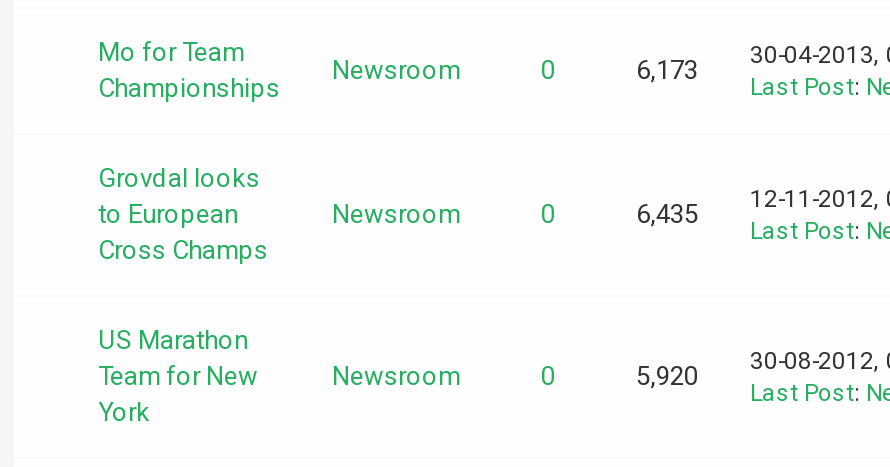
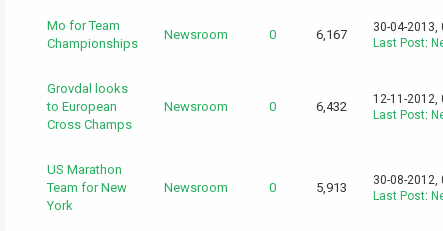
[636,55,698,85] 6,173 -> [316,27,347,42] 6,167
[636,199,698,229] 6,435 -> [316,99,347,114] 6,432
[636,361,698,391] 5,920 -> [316,180,347,195] 5,913

